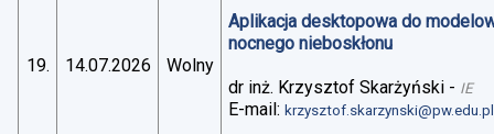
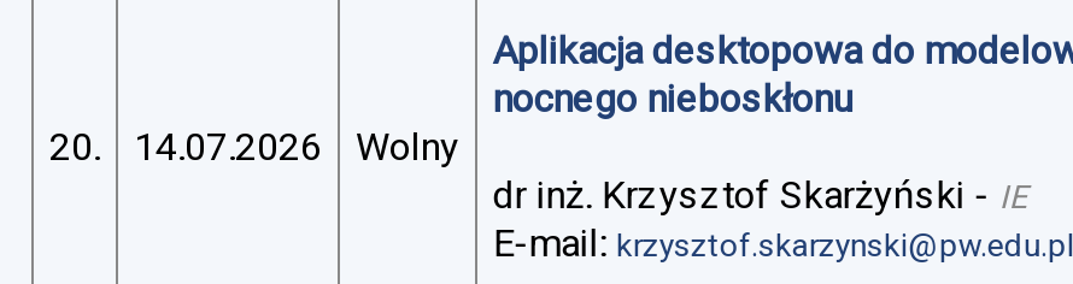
[26,54,213,75] 19. 14.07.2026 Wolny -> [49,123,459,169] 20. 14.07.2026 Wolny

